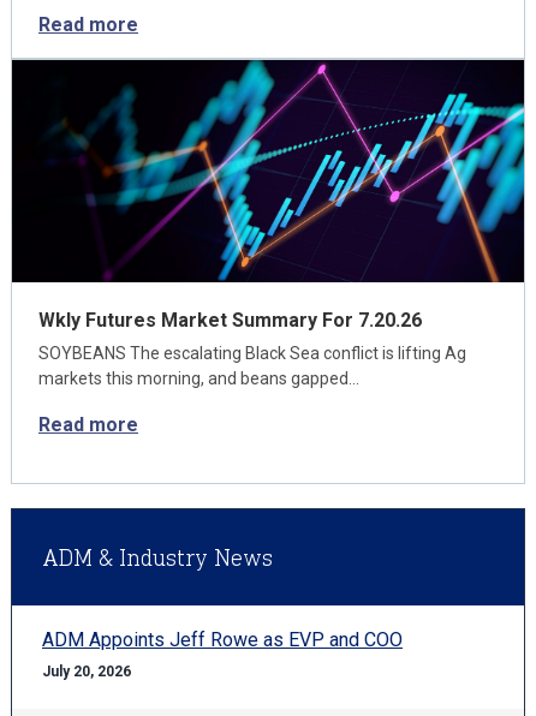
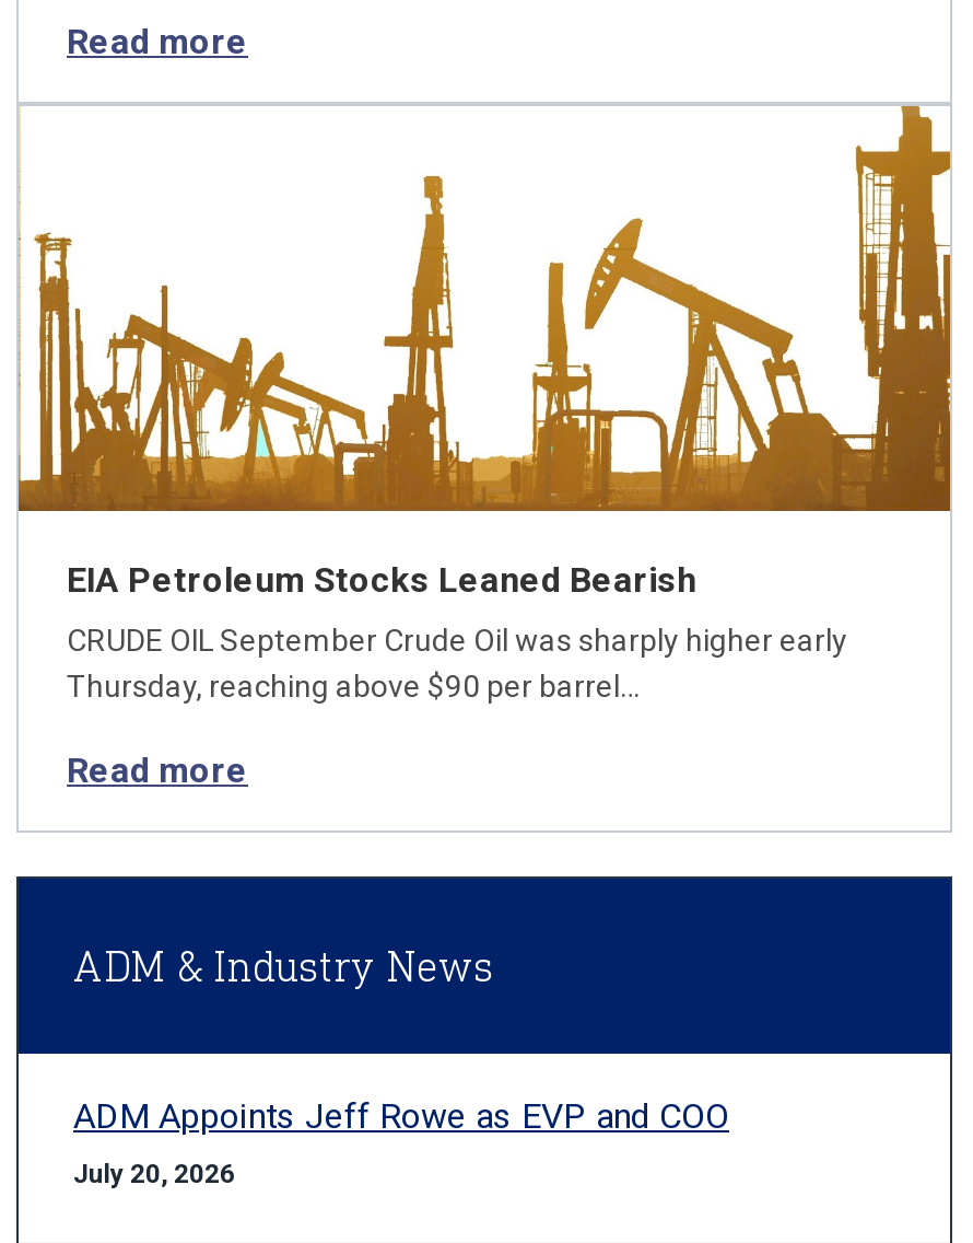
[11,59,525,331] [image] | Wkly Futures Market Summary For 7.20.26 -> [16,104,952,600] [image] | EIA Petroleum Stocks Leaned Bearish
[38,343,466,388] SOYBEANS The escalating Black Sea conflict is lifting Ag | markets this morning, and beans gapped… -> [67,622,847,703] CRUDE OIL September Crude Oil was sharply higher early | Thursday, reaching above $90 per barrel…

